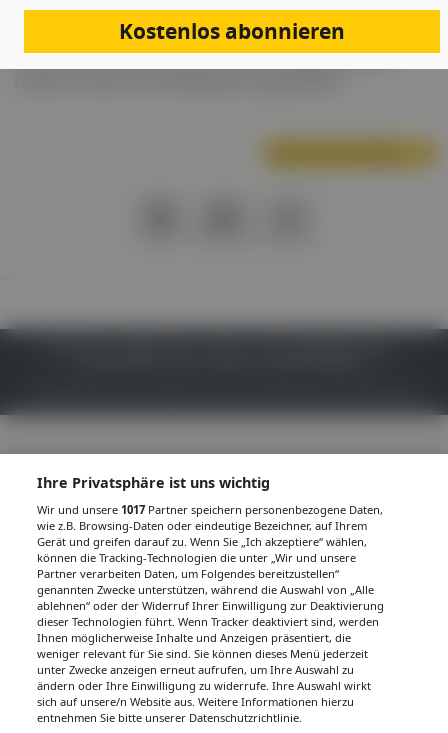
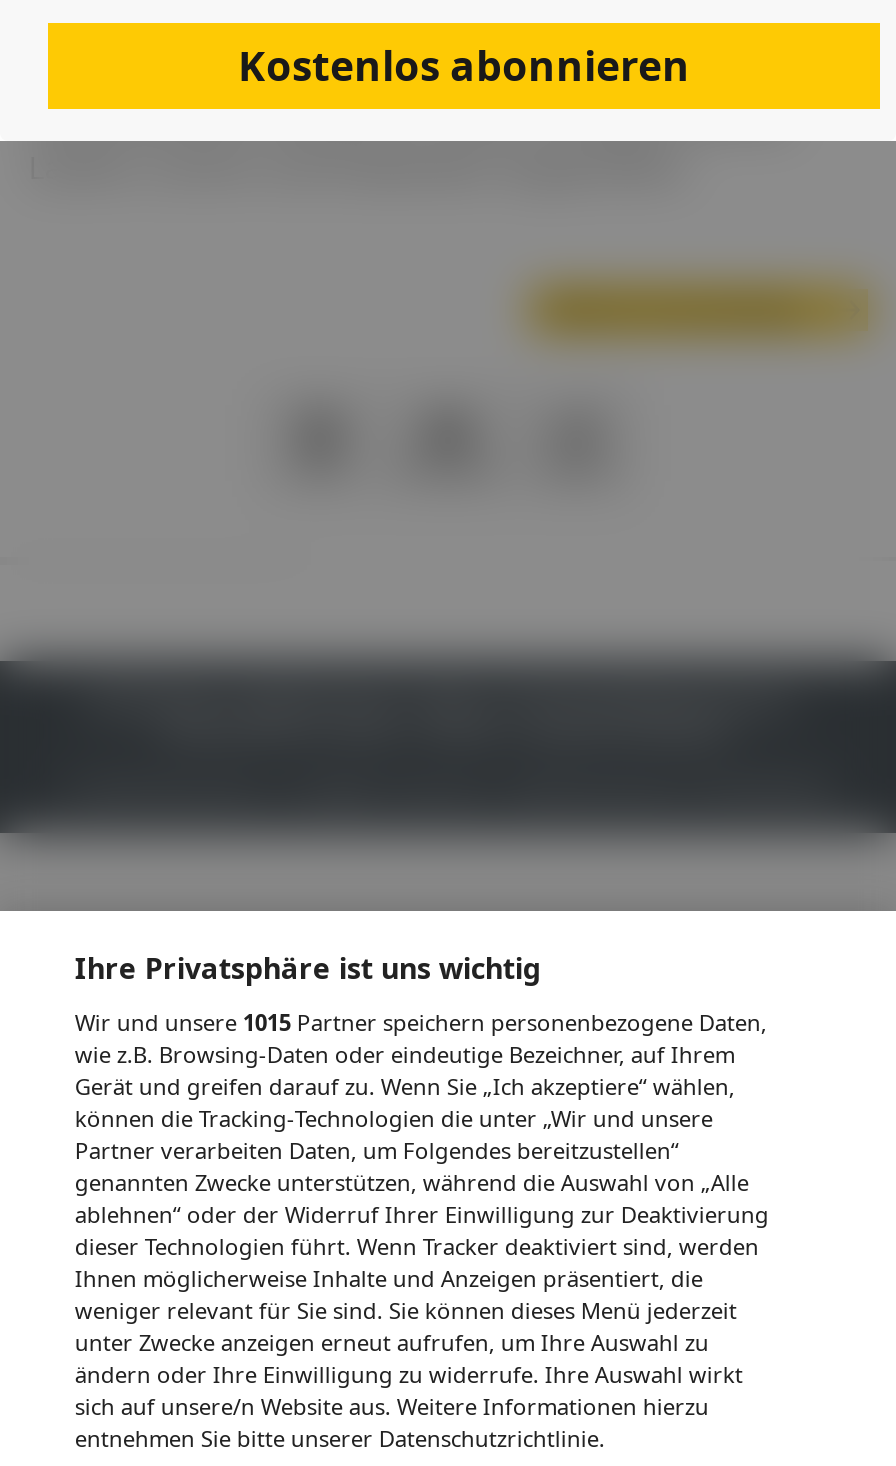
[37,502,383,517] Wir und unsere 1017 Partner speichern personenbezogene Daten, -> [75,1007,767,1037] Wir und unsere 1015 Partner speichern personenbezogene Daten,

